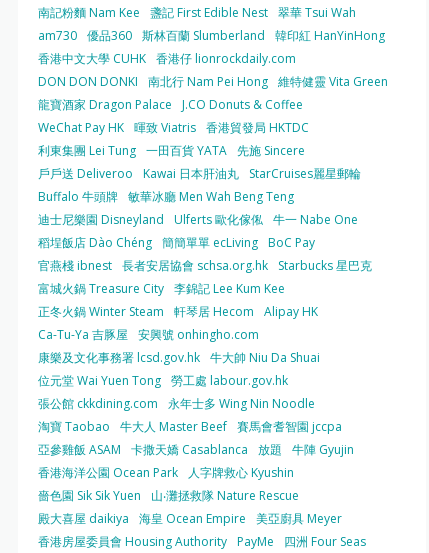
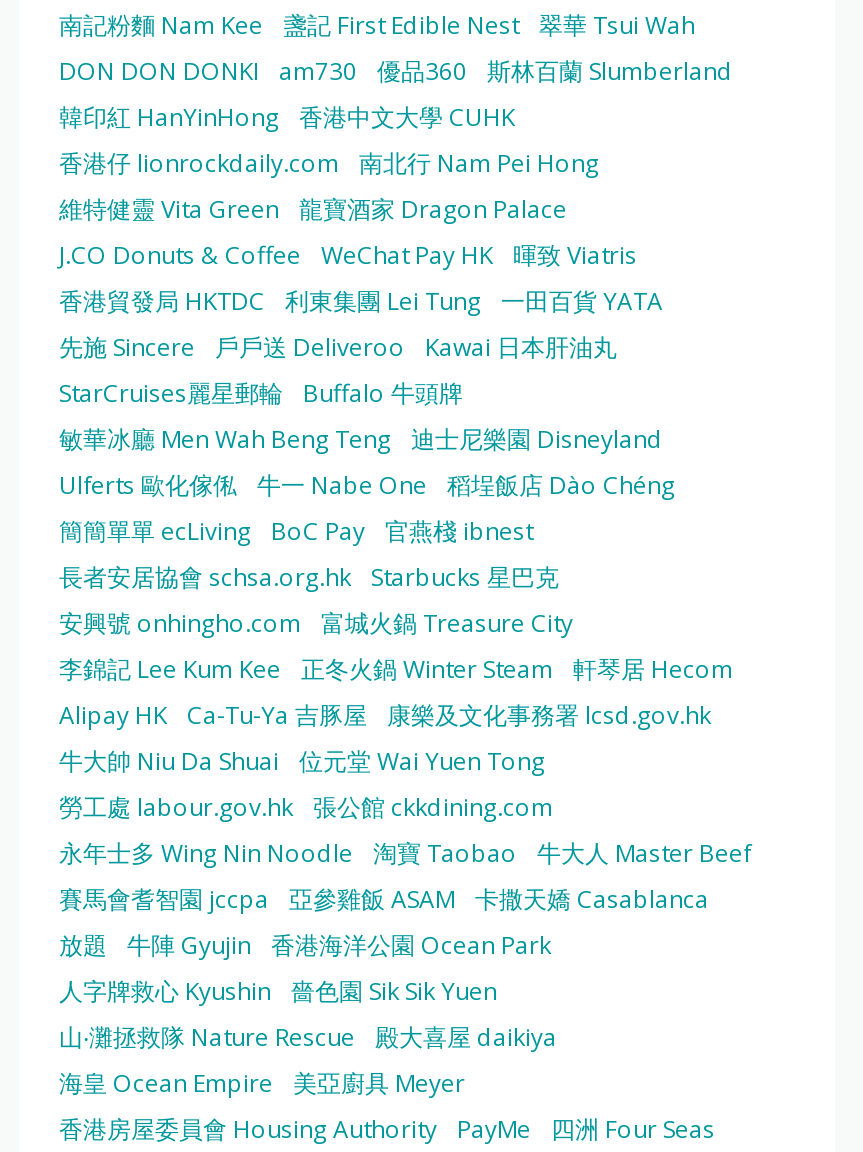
[38,27,388,527] am730 優品360 斯林百蘭 Slumberland 韓印紅 HanYinHong | 香港中文大學 CUHK 香港仔 lionrockdaily.com | DON DON DONKI 南北行 Nam Pei Hong 維特健靈 Vita Green | 龍寶酒家 Dragon Palace J.CO Donuts & Coffee | WeChat Pay HK 暉致 Viatris 香港貿發局 HKTDC | 利東集團 Lei Tung 一田百貨 YATA 先施 Sincere | 戶戶送 Deliveroo Kawai 日本肝油丸 StarCruises麗星郵輪 | Buffalo 牛頭牌 敏華冰廳 Men Wah Beng Teng | 迪士尼樂園 Disneyland Ulferts 歐化傢俬 牛一 Nabe One | 稻埕飯店 Dào Chéng 簡簡單單 ecLiving BoC Pay | 官燕棧 ibnest 長者安居協會 schsa.org.hk Starbucks 星巴克 | 富城火鍋 Treasure City 李錦記 Lee Kum Kee | 正冬火鍋 Winter Steam 軒琴居 Hecom Alipay HK | Ca-Tu-Ya 吉豚屋 安興號 onhingho.com | 康樂及文化事務署 lcsd.gov.hk 牛大帥 Niu Da Shuai | 位元堂 Wai Yuen Tong 勞工處 labour.gov.hk | 張公館 ckkdining.com 永年士多 Wing Nin Noodle | 淘寶 Taobao 牛大人 Master Beef 賽馬會耆智園 jccpa | 亞參雞飯 ASAM 卡撒天嬌 Casablanca 放題 牛陣 Gyujin | 香港海洋公園 Ocean Park 人字牌救心 Kyushin | 嗇色園 Sik Sik Yuen 山‧灘拯救隊 Nature Rescue | 殿大喜屋 daikiya 海皇 Ocean Empire 美亞廚具 Meyer -> [59,55,751,1101] DON DON DONKI am730 優品360 斯林百蘭 Slumberland | 韓印紅 HanYinHong 香港中文大學 CUHK | 香港仔 lionrockdaily.com 南北行 Nam Pei Hong | 維特健靈 Vita Green 龍寶酒家 Dragon Palace | J.CO Donuts & Coffee WeChat Pay HK 暉致 Viatris | 香港貿發局 HKTDC 利東集團 Lei Tung 一田百貨 YATA | 先施 Sincere 戶戶送 Deliveroo Kawai 日本肝油丸 | StarCruises麗星郵輪 Buffalo 牛頭牌 | 敏華冰廳 Men Wah Beng Teng 迪士尼樂園 Disneyland | Ulferts 歐化傢俬 牛一 Nabe One 稻埕飯店 Dào Chéng | 簡簡單單 ecLiving BoC Pay 官燕棧 ibnest | 長者安居協會 schsa.org.hk Starbucks 星巴克 | 安興號 onhingho.com 富城火鍋 Treasure City | 李錦記 Lee Kum Kee 正冬火鍋 Winter Steam 軒琴居 Hecom | Alipay HK Ca-Tu-Ya 吉豚屋 康樂及文化事務署 lcsd.gov.hk | 牛大帥 Niu Da Shuai 位元堂 Wai Yuen Tong | 勞工處 labour.gov.hk 張公館 ckkdining.com | 永年士多 Wing Nin Noodle 淘寶 Taobao 牛大人 Master Beef | 賽馬會耆智園 jccpa 亞參雞飯 ASAM 卡撒天嬌 Casablanca | 放題 牛陣 Gyujin 香港海洋公園 Ocean Park | 人字牌救心 Kyushin 嗇色園 Sik Sik Yuen | 山‧灘拯救隊 Nature Rescue 殿大喜屋 daikiya | 海皇 Ocean Empire 美亞廚具 Meyer

